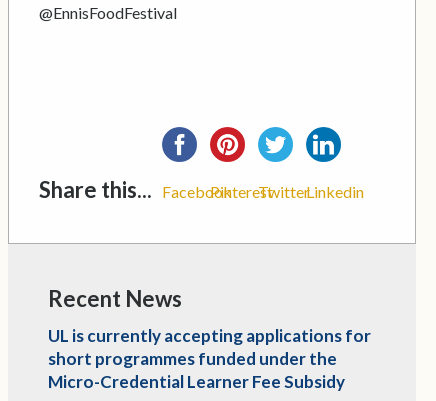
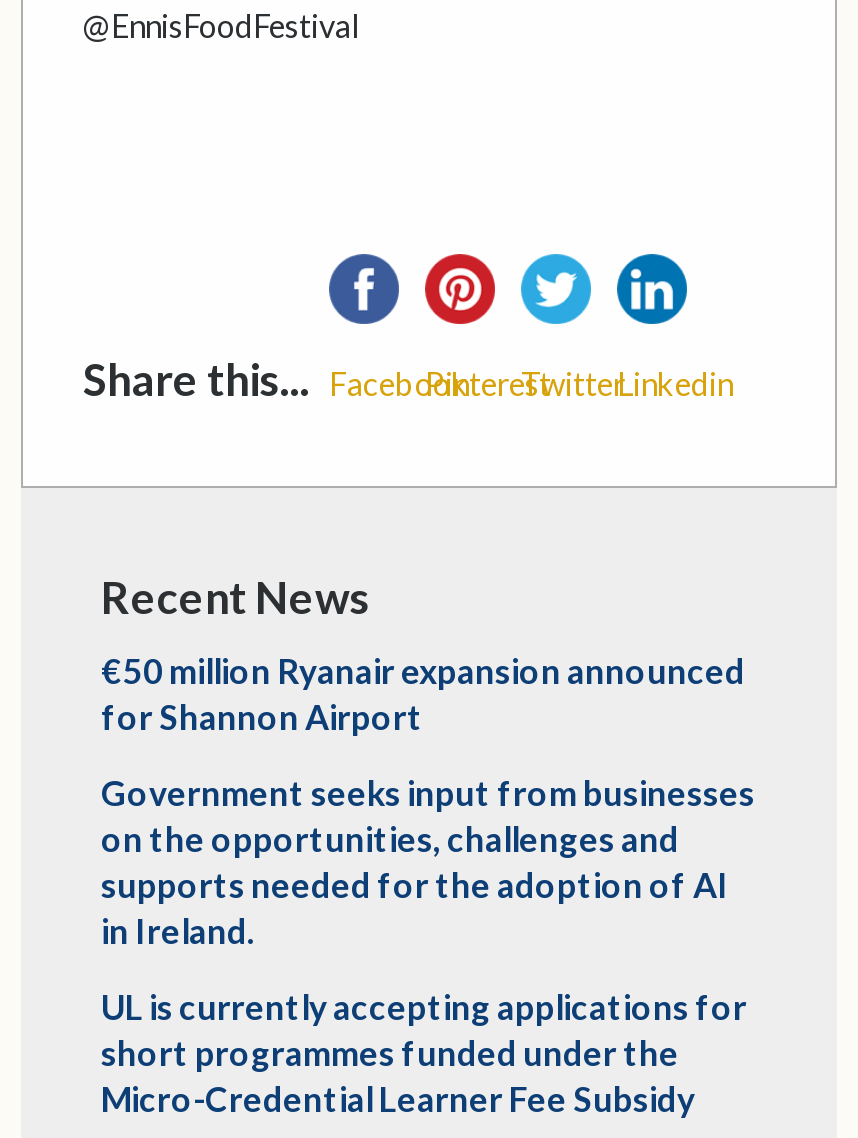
none -> [101,651,755,953] €50 million Ryanair expansion announced | for Shannon Airport | Government seeks input from businesses | on the opportunities, challenges and | supports needed for the adoption of AI | in Ireland.

